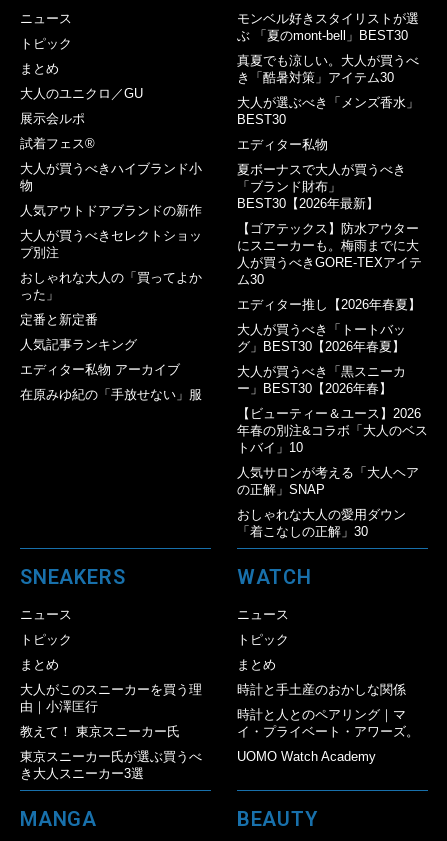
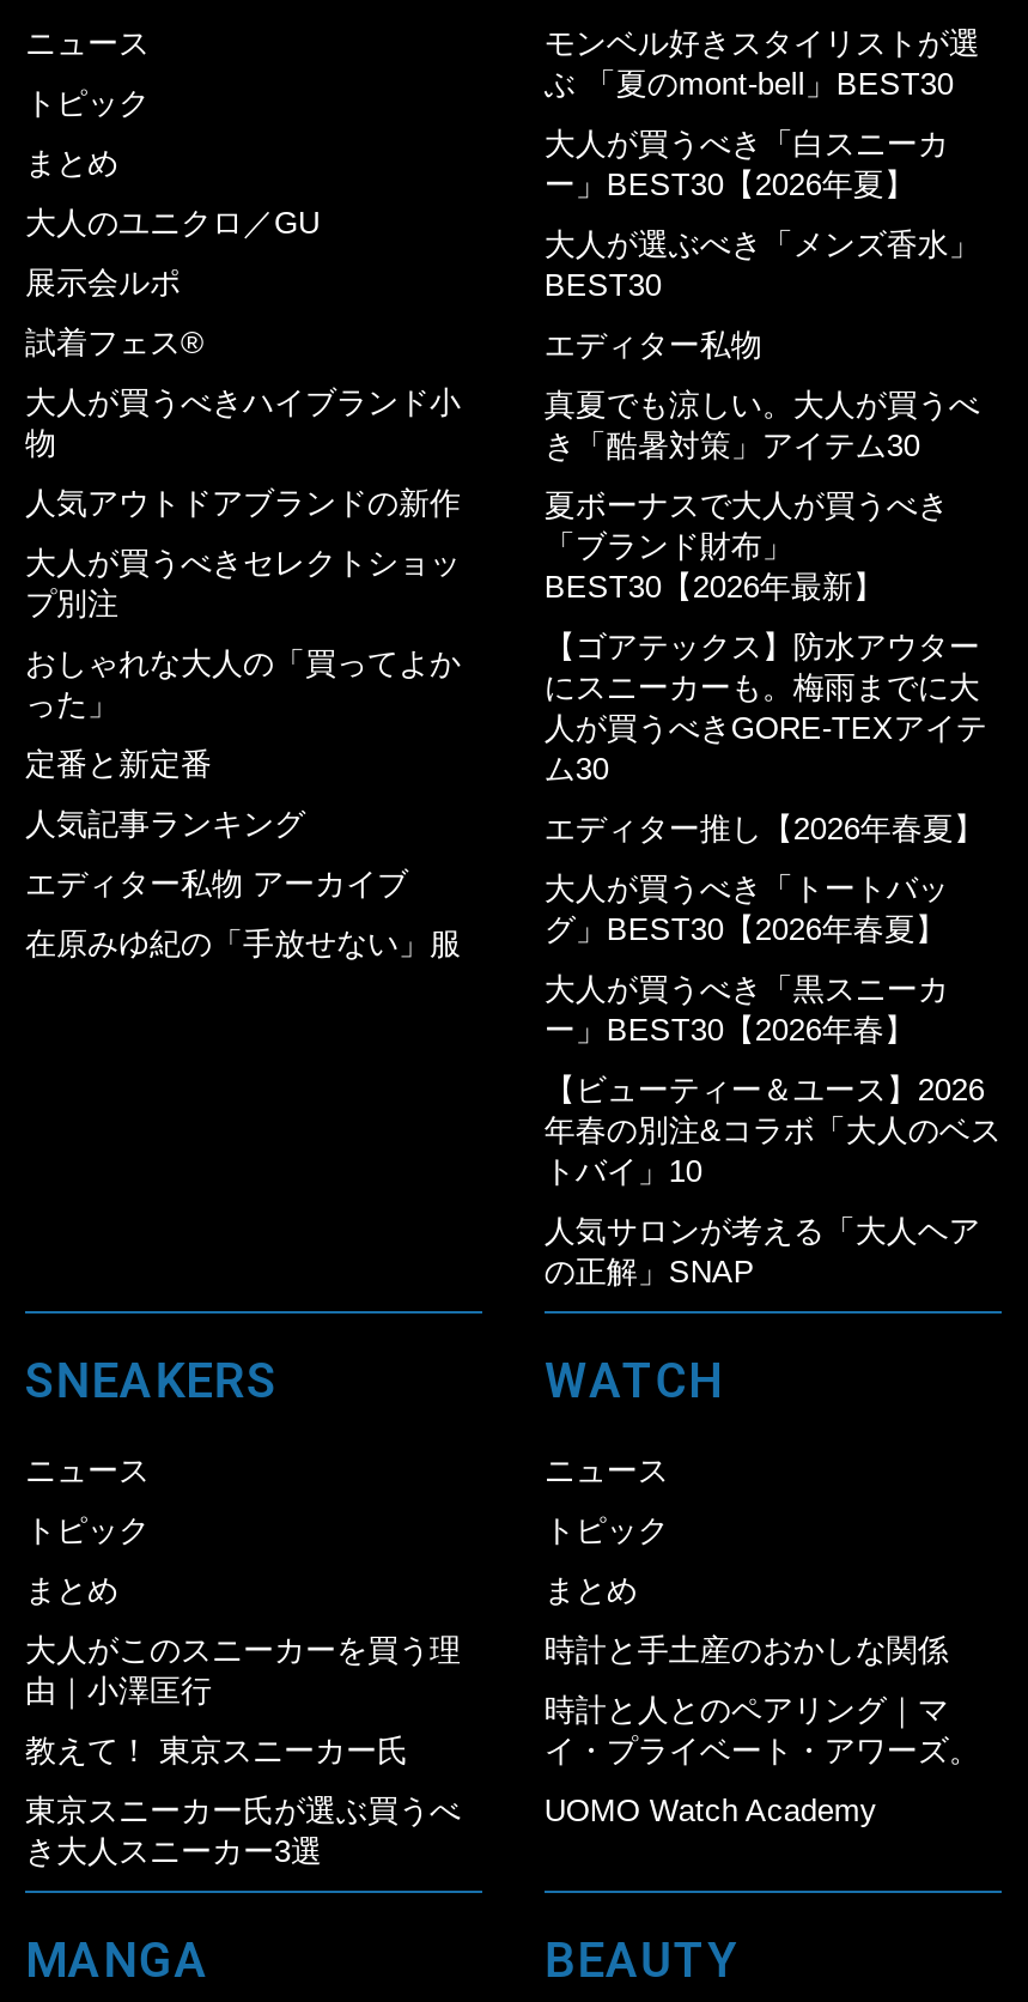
moved [237,53,419,85] -> [544,386,980,462]: 真夏でも涼しい。大人が買うべ | き「酷暑対策」アイテム30
none -> [544,125,949,201] 大人が買うべき「白スニーカ | ー」BEST30【2026年夏】
moved [237,162,428,497] -> [544,486,1001,1289]: 夏ボーナスで大人が買うべき | 「ブランド財布」 | BEST30【2026年最新】 | ... | 人気サロンが考える「大人ヘア | の正解」SNAP
[237,507,406,539] おしゃれな大人の愛用ダウン | 「着こなしの正解」30 -> none

